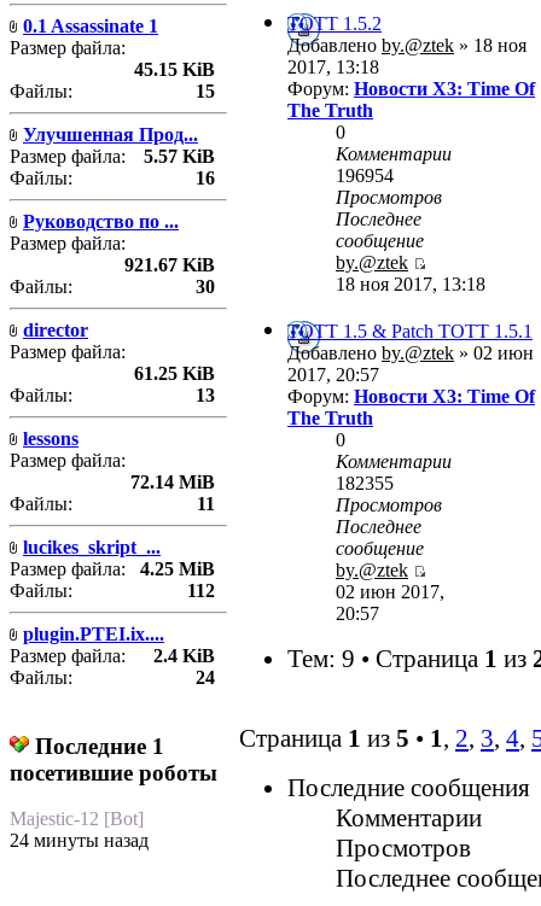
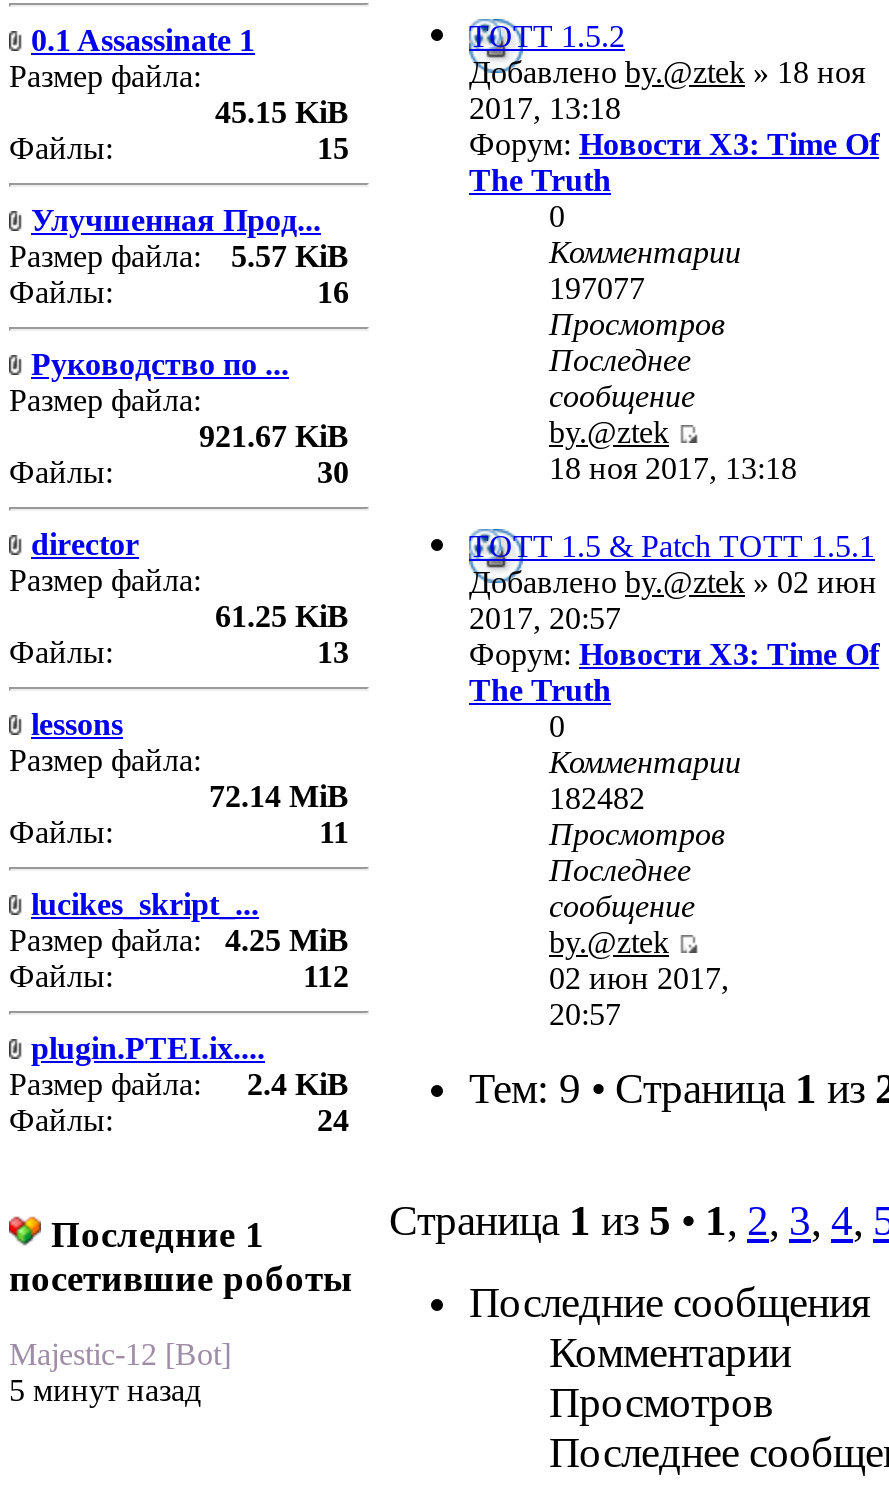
[336,165,394,186] 196954 -> [549,271,645,305] 197077
[336,473,394,493] 182355 -> [549,781,645,815] 182482
[10,830,149,851] 24 минуты назад -> [9,1373,201,1407] 5 минут назад

